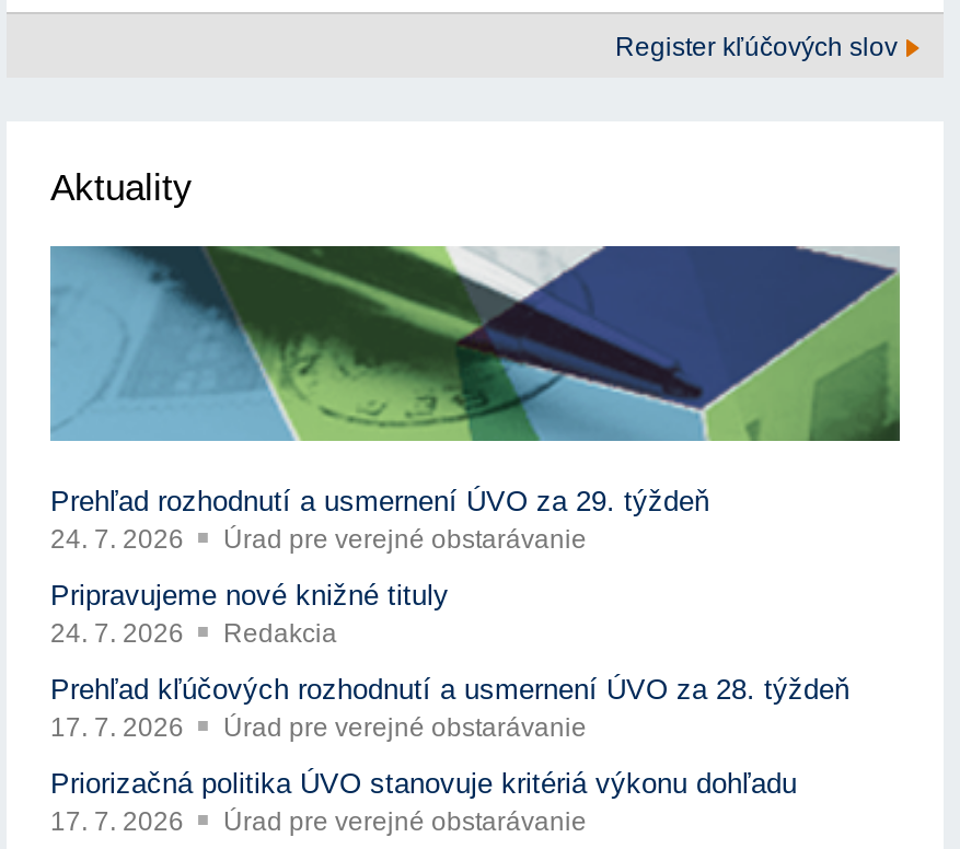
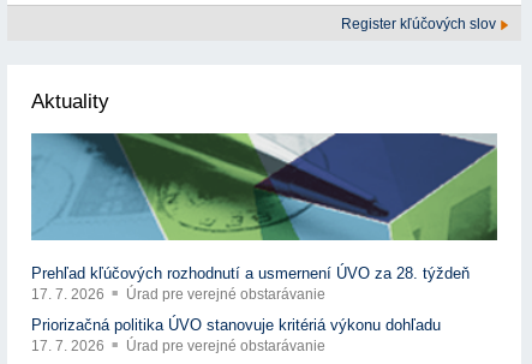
[50,484,709,648] Prehľad rozhodnutí a usmernení ÚVO za 29. týždeň | 24. 7. 2026 | Úrad pre verejné obstarávanie | Pripravujeme nové knižné tituly | 24. 7. 2026 | Redakcia -> none

